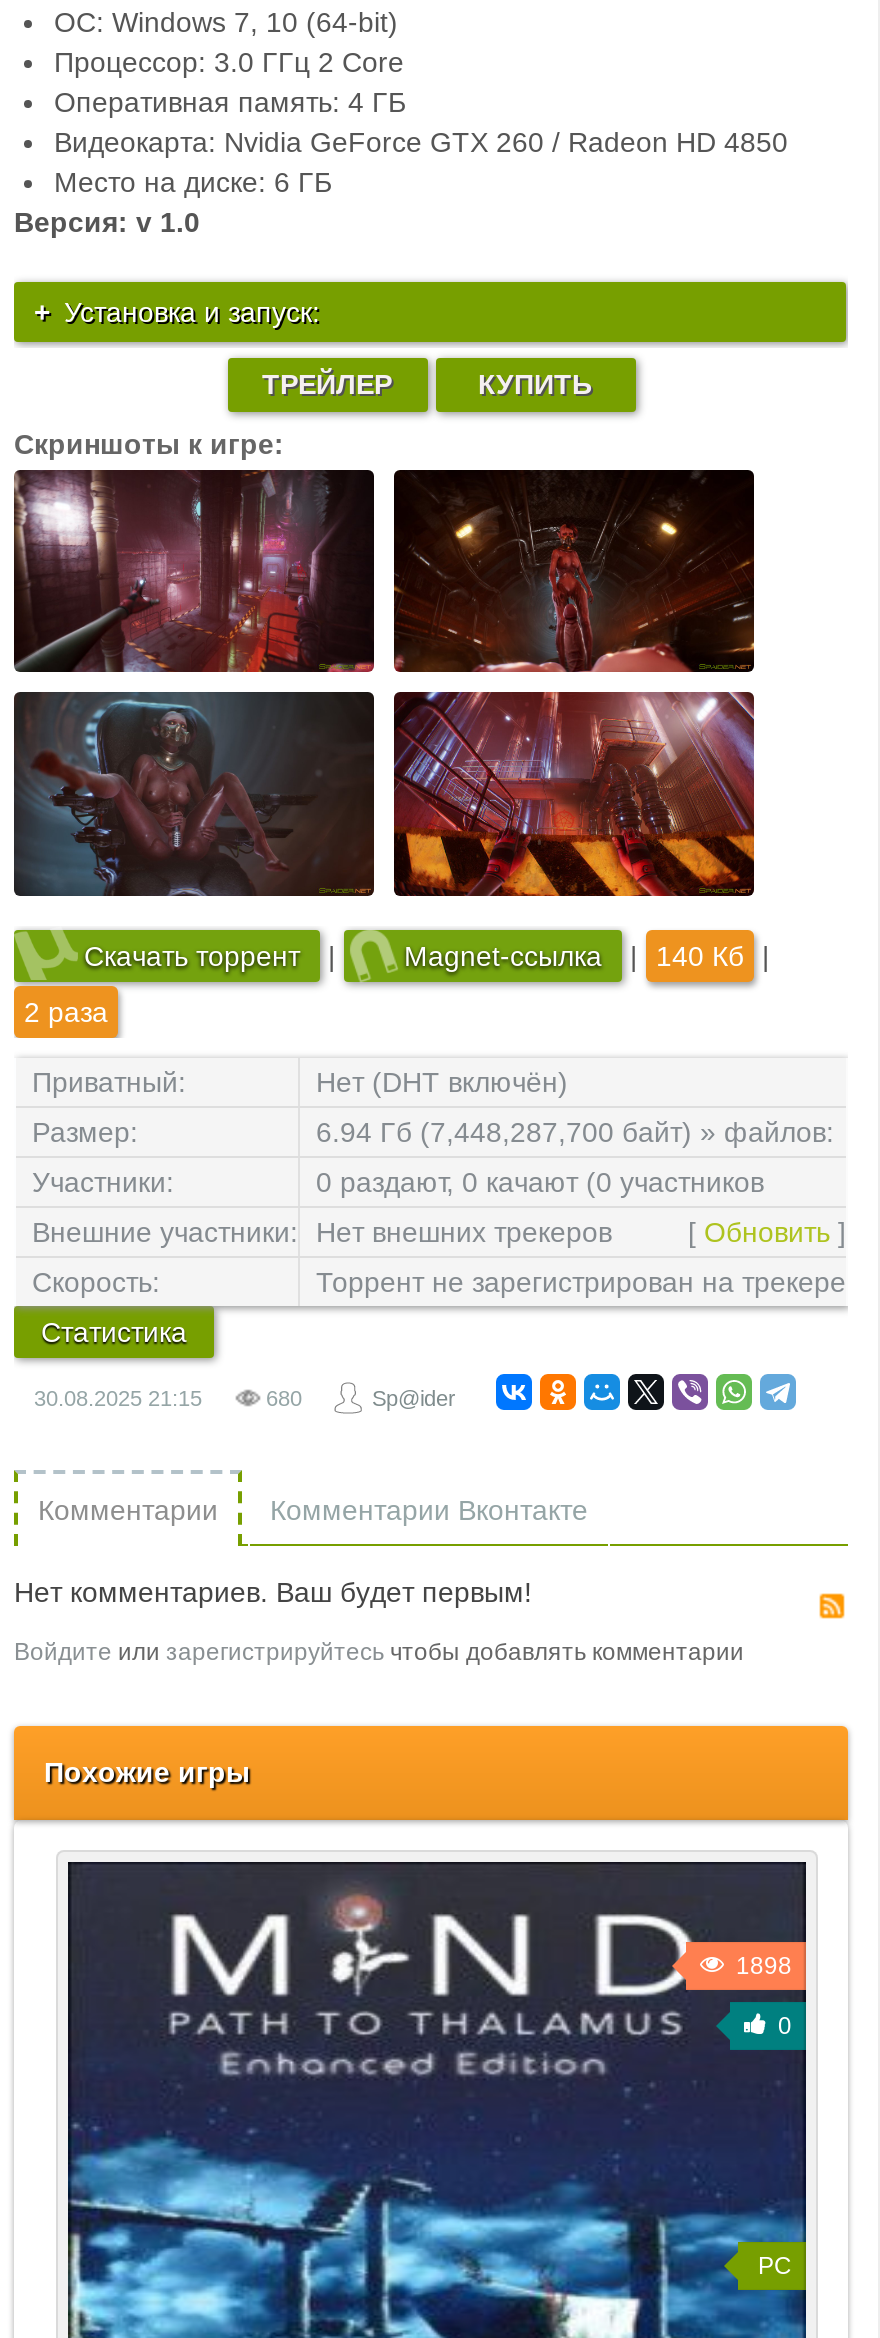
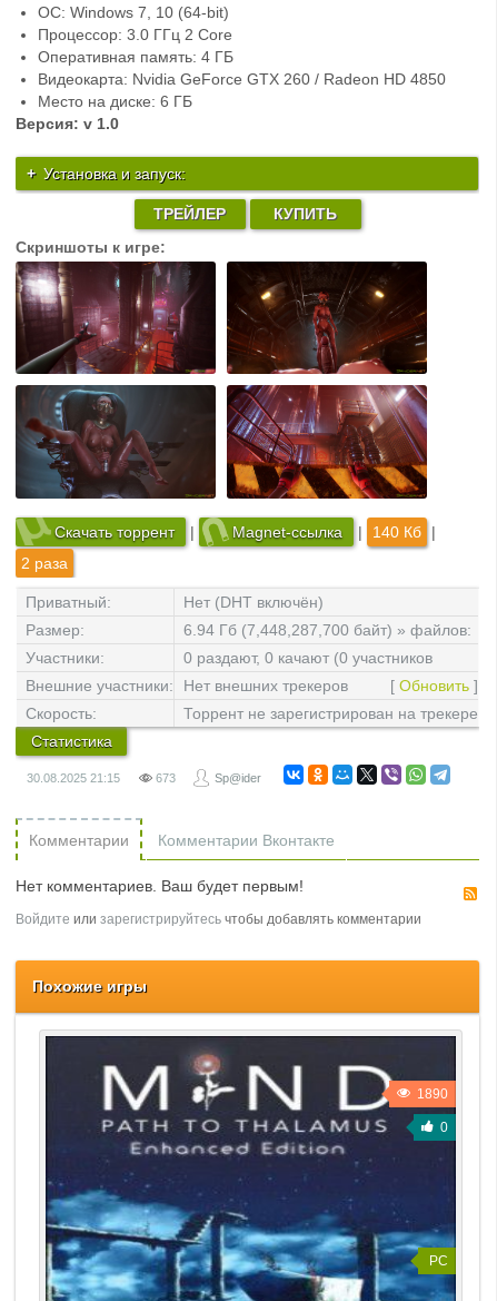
[266,1385,302,1409] 680 -> [156,771,176,784] 673
[730,1951,792,1979] 1898 -> [414,1086,448,1101] 1890

